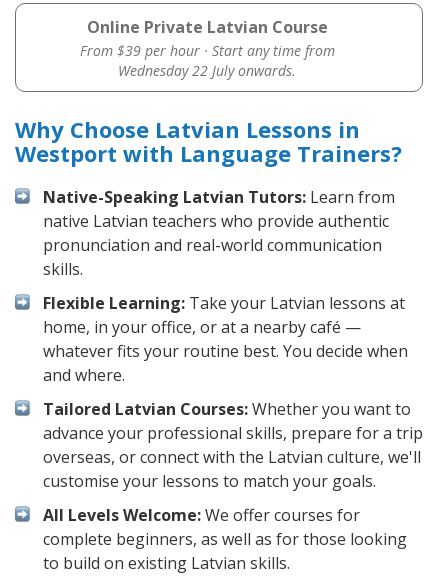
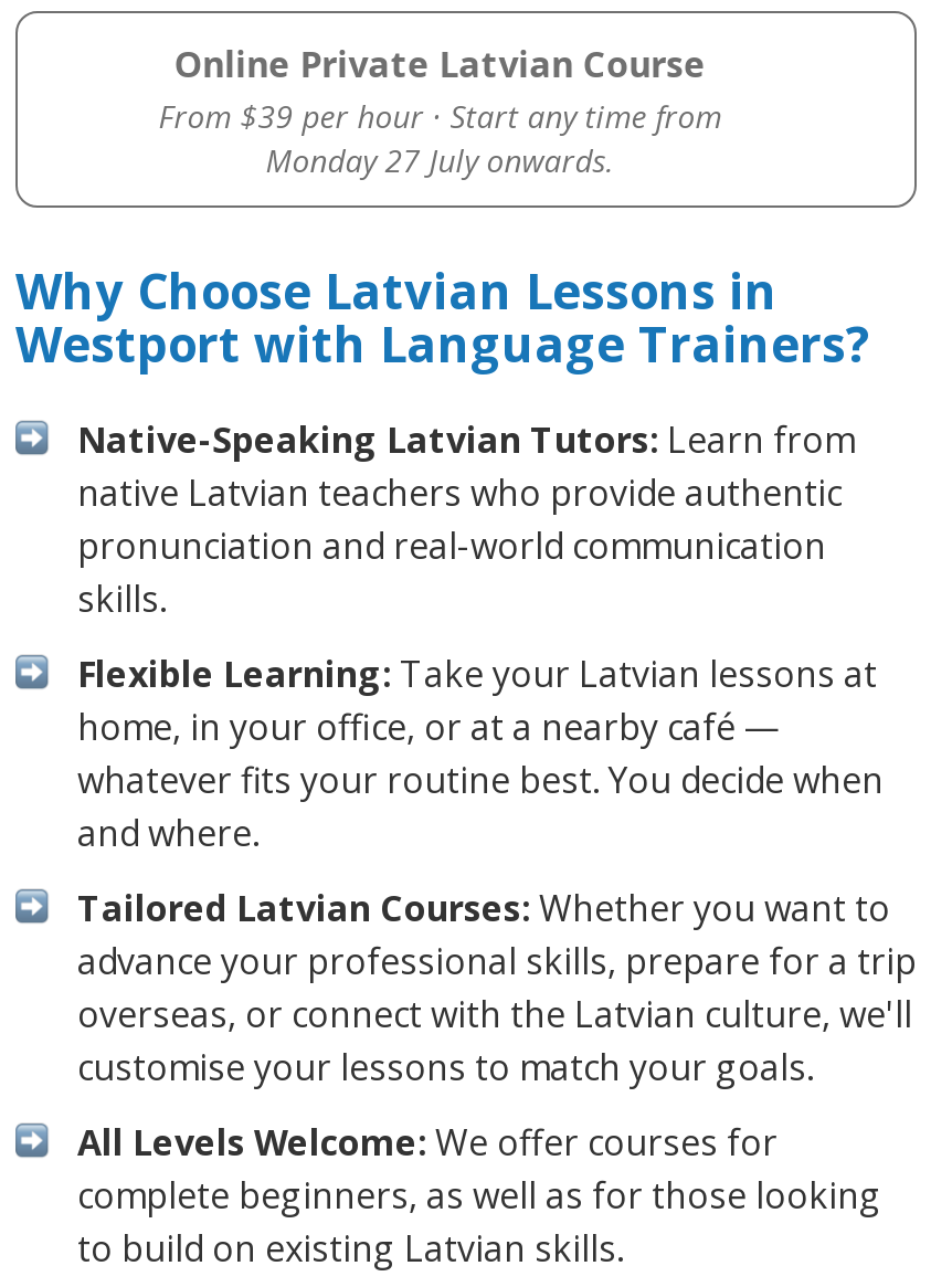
[118,61,296,80] Wednesday 22 July onwards. -> [265,139,614,181] Monday 27 July onwards.

